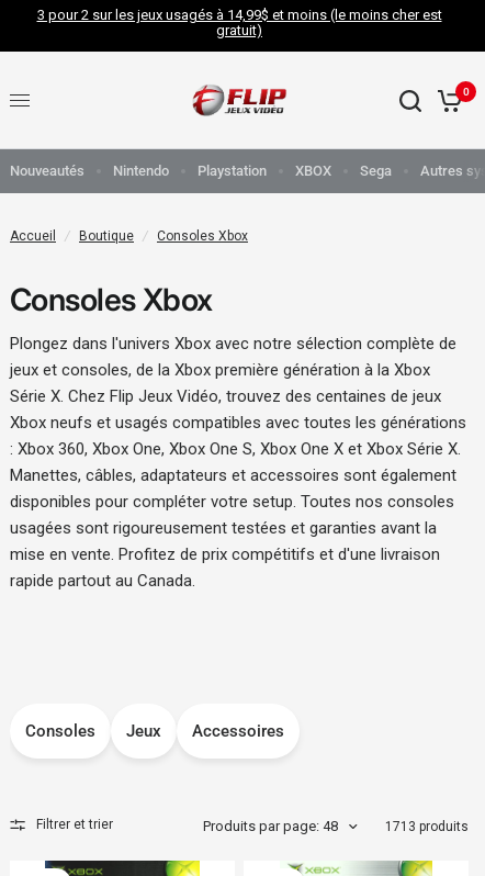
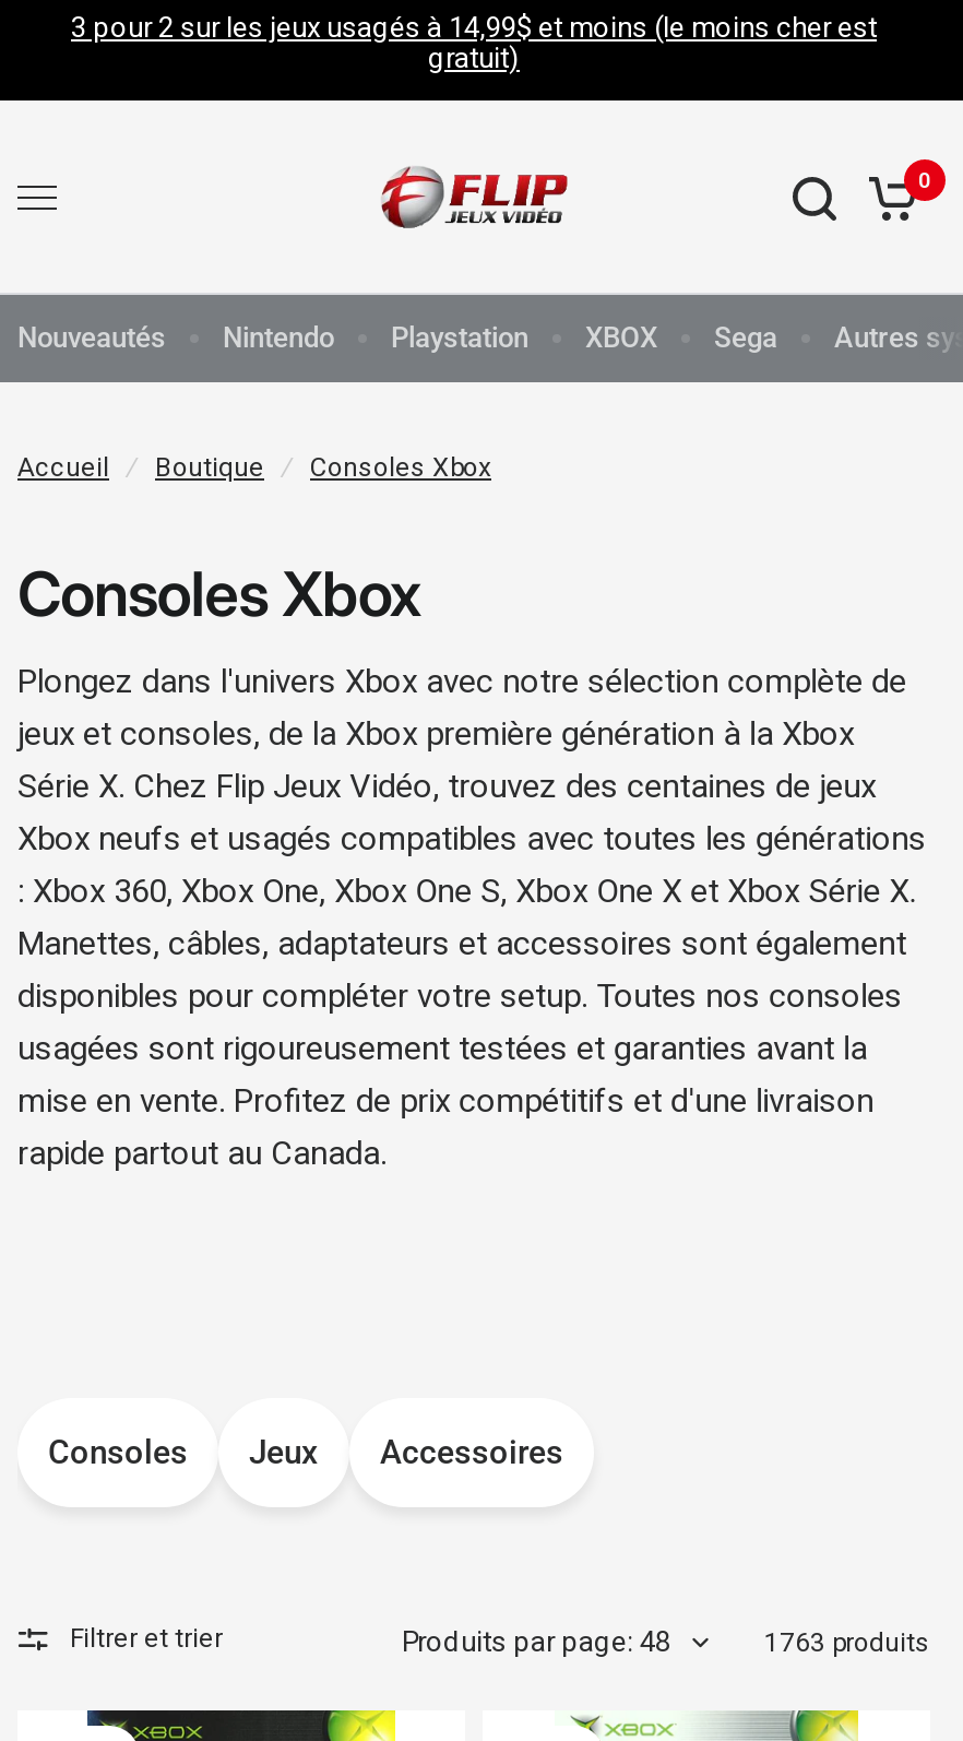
[385,818,469,834] 1713 produits -> [764,1626,930,1657] 1763 produits

